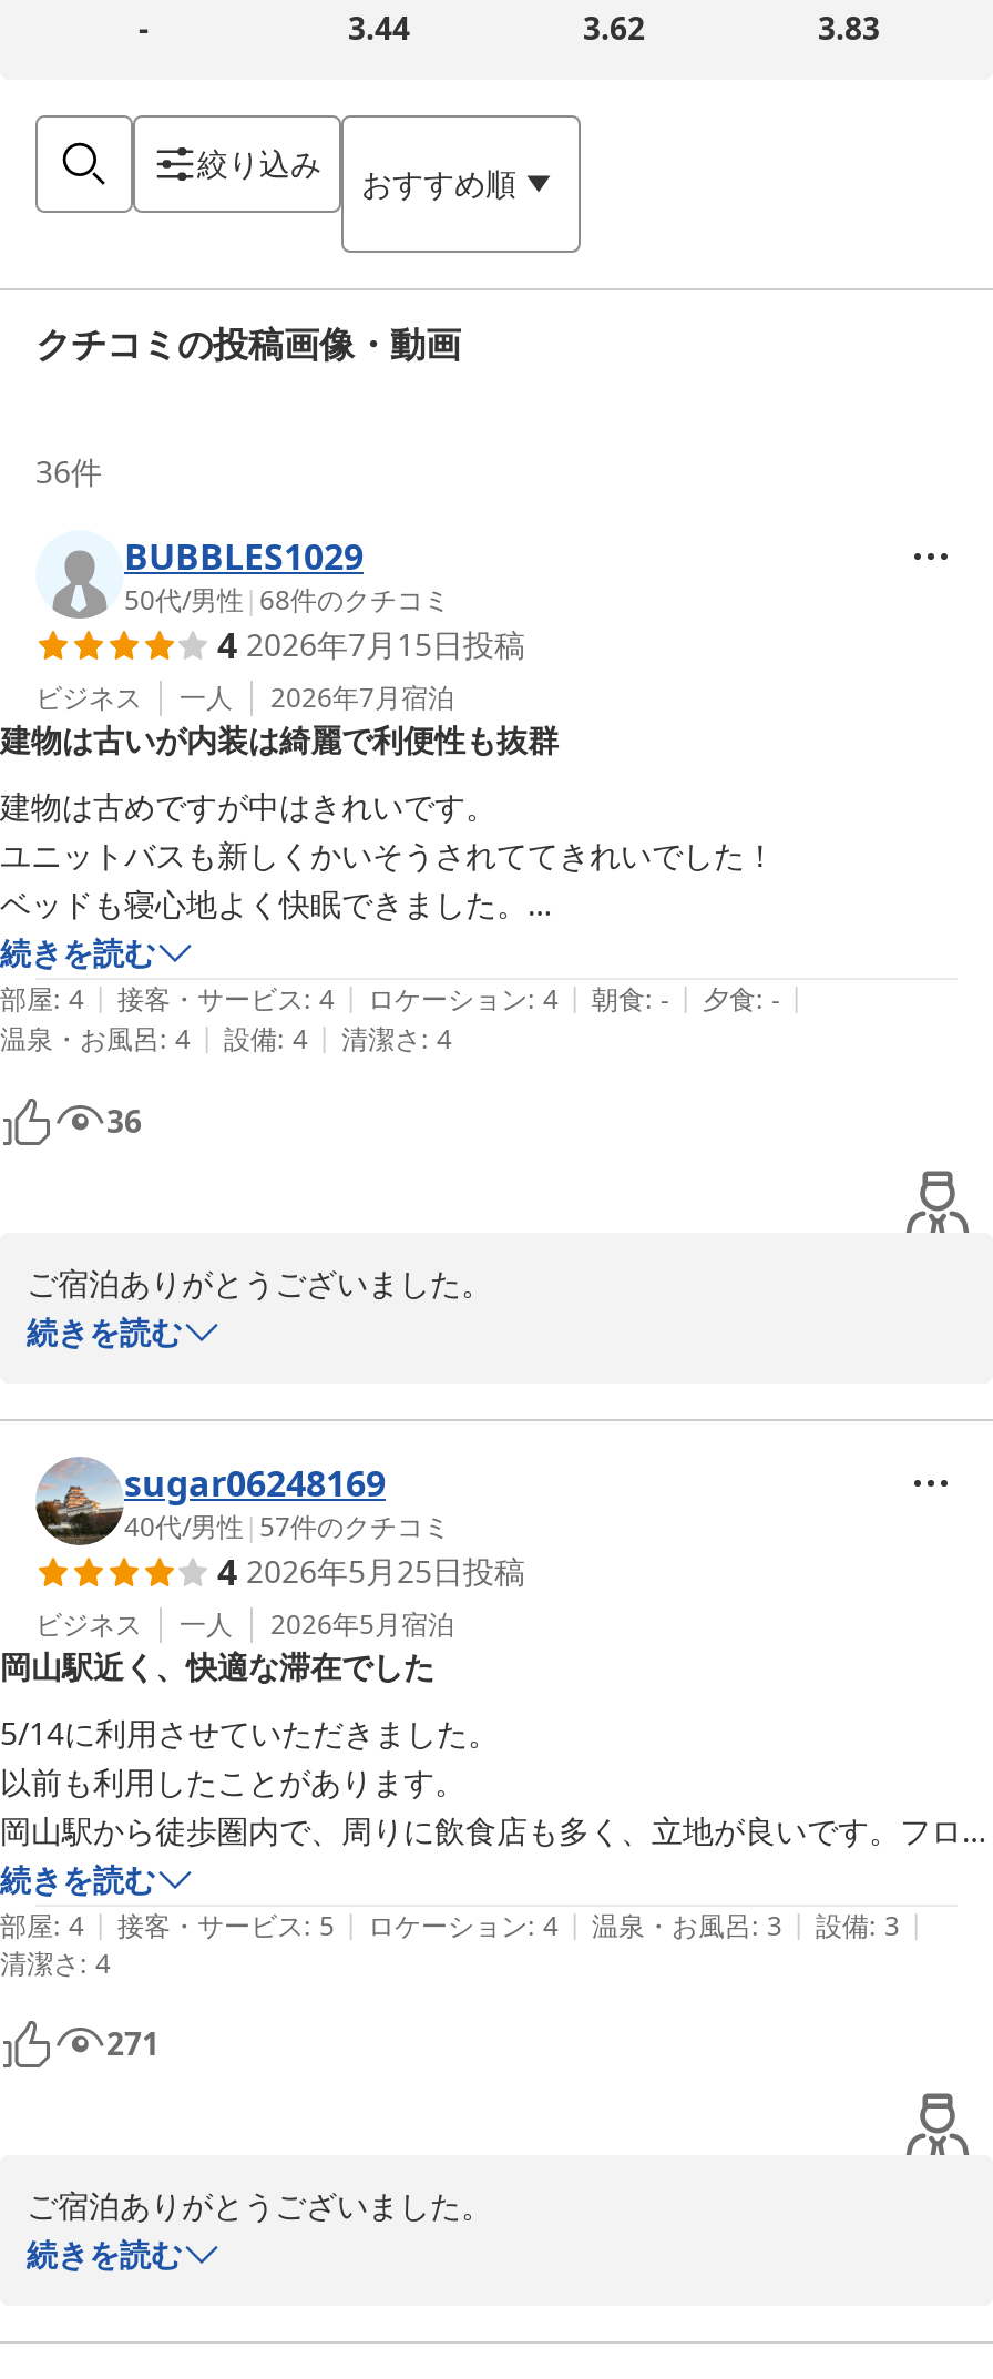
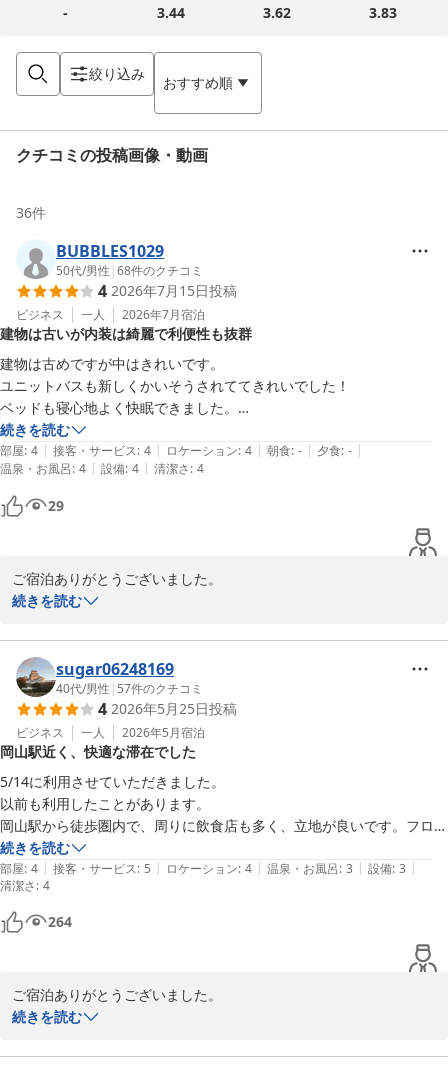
[106,1100,142,1142] 36 -> [48,496,64,515] 29
[106,2022,160,2064] 271 -> [48,912,72,931] 264

